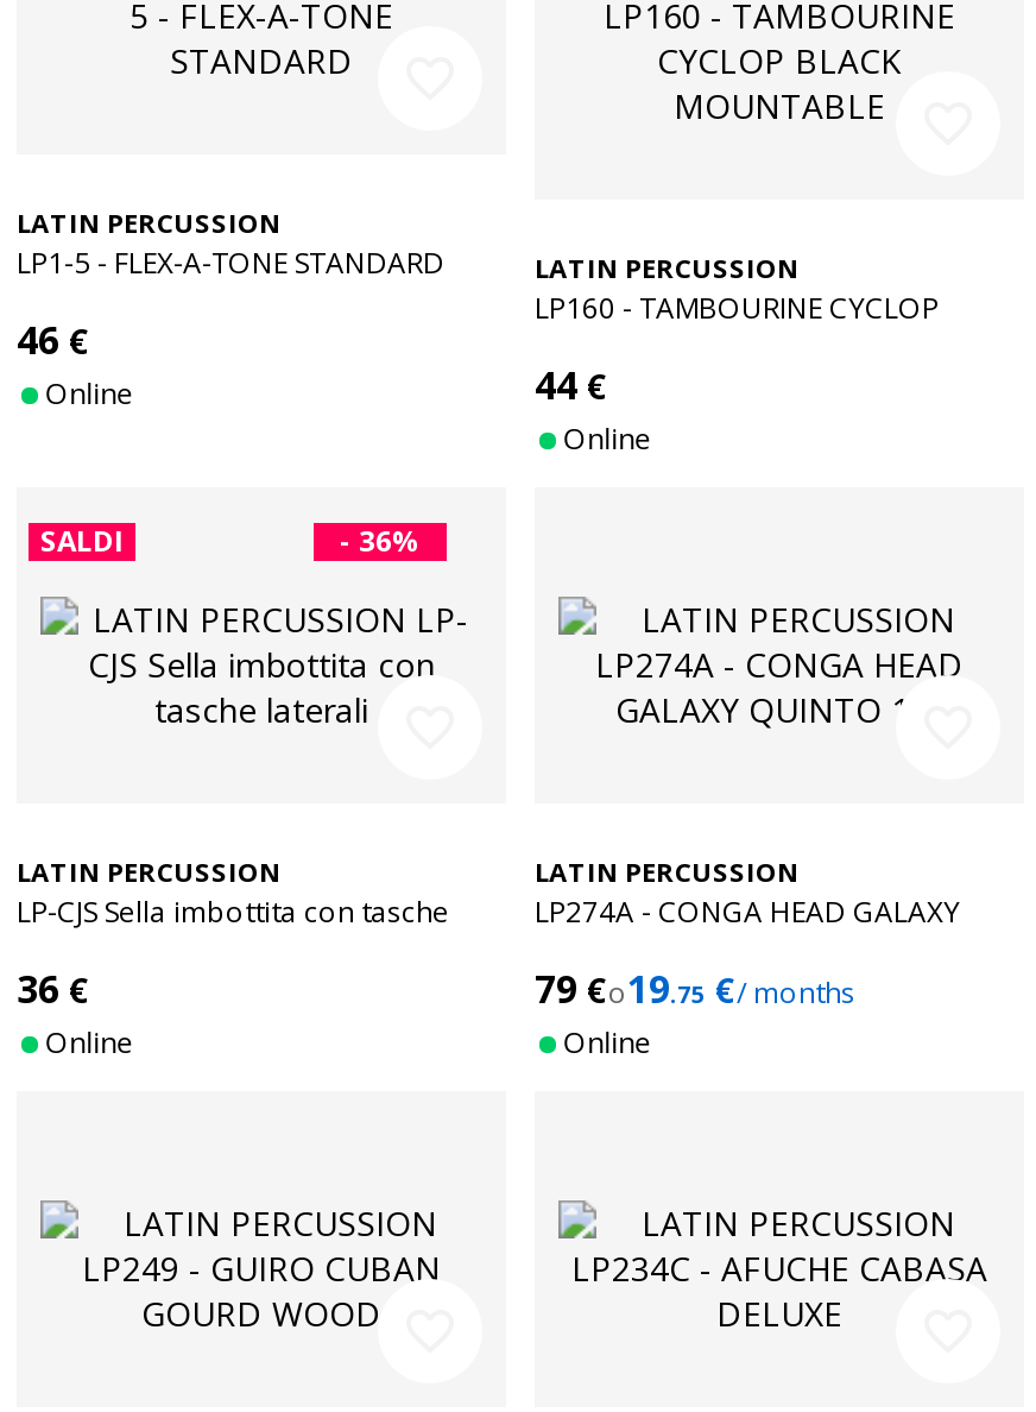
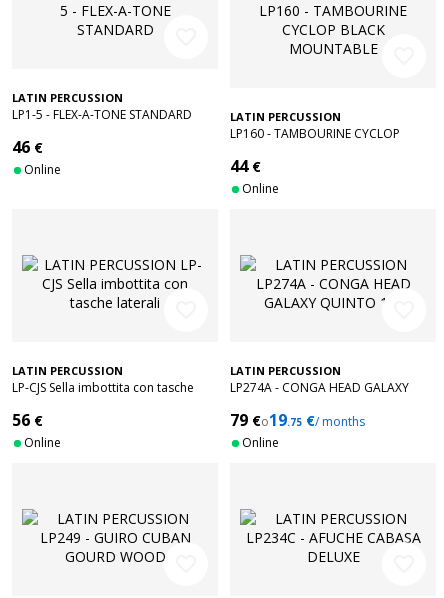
[40,521,421,561] SALDI | - 36% -> none
[17,963,90,1015] 36 € -> [12,409,43,431] 56 €

